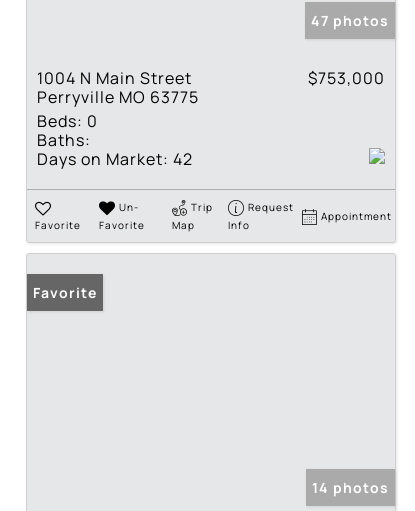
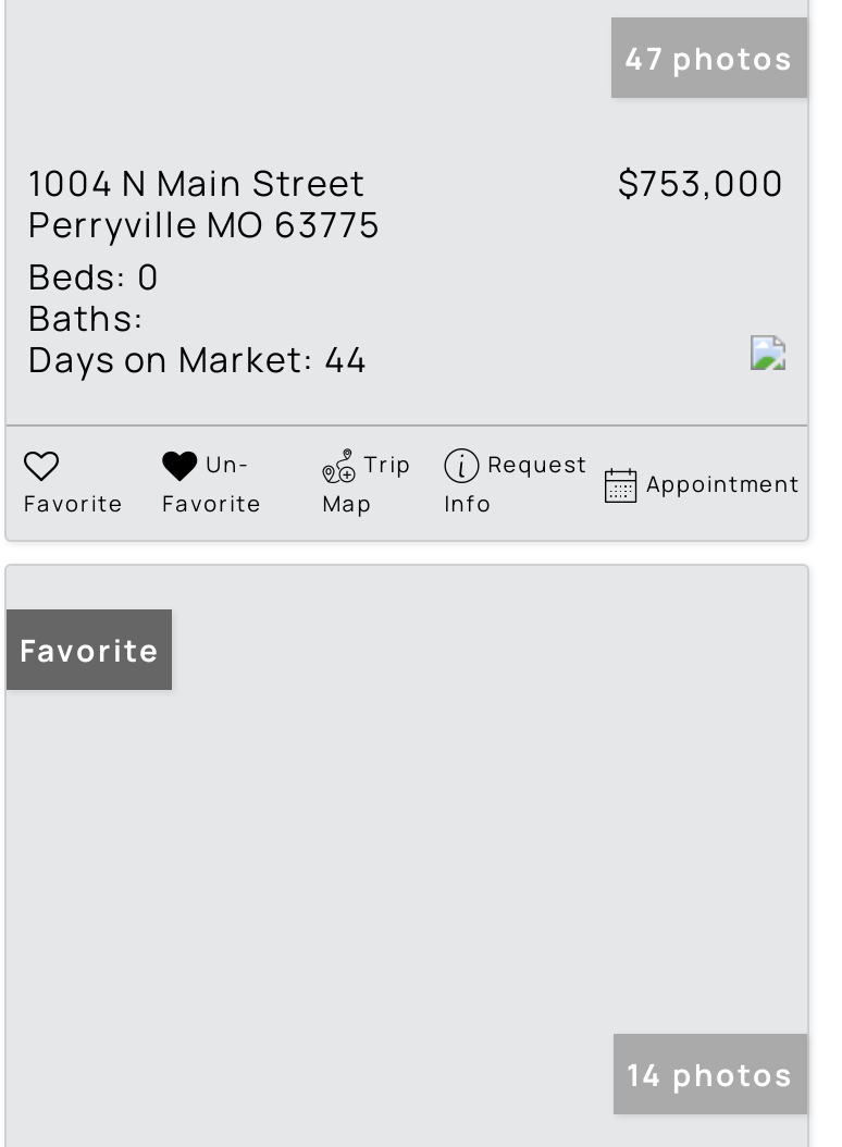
[37,148,193,170] Days on Market: 42 -> [28,335,368,383] Days on Market: 44

